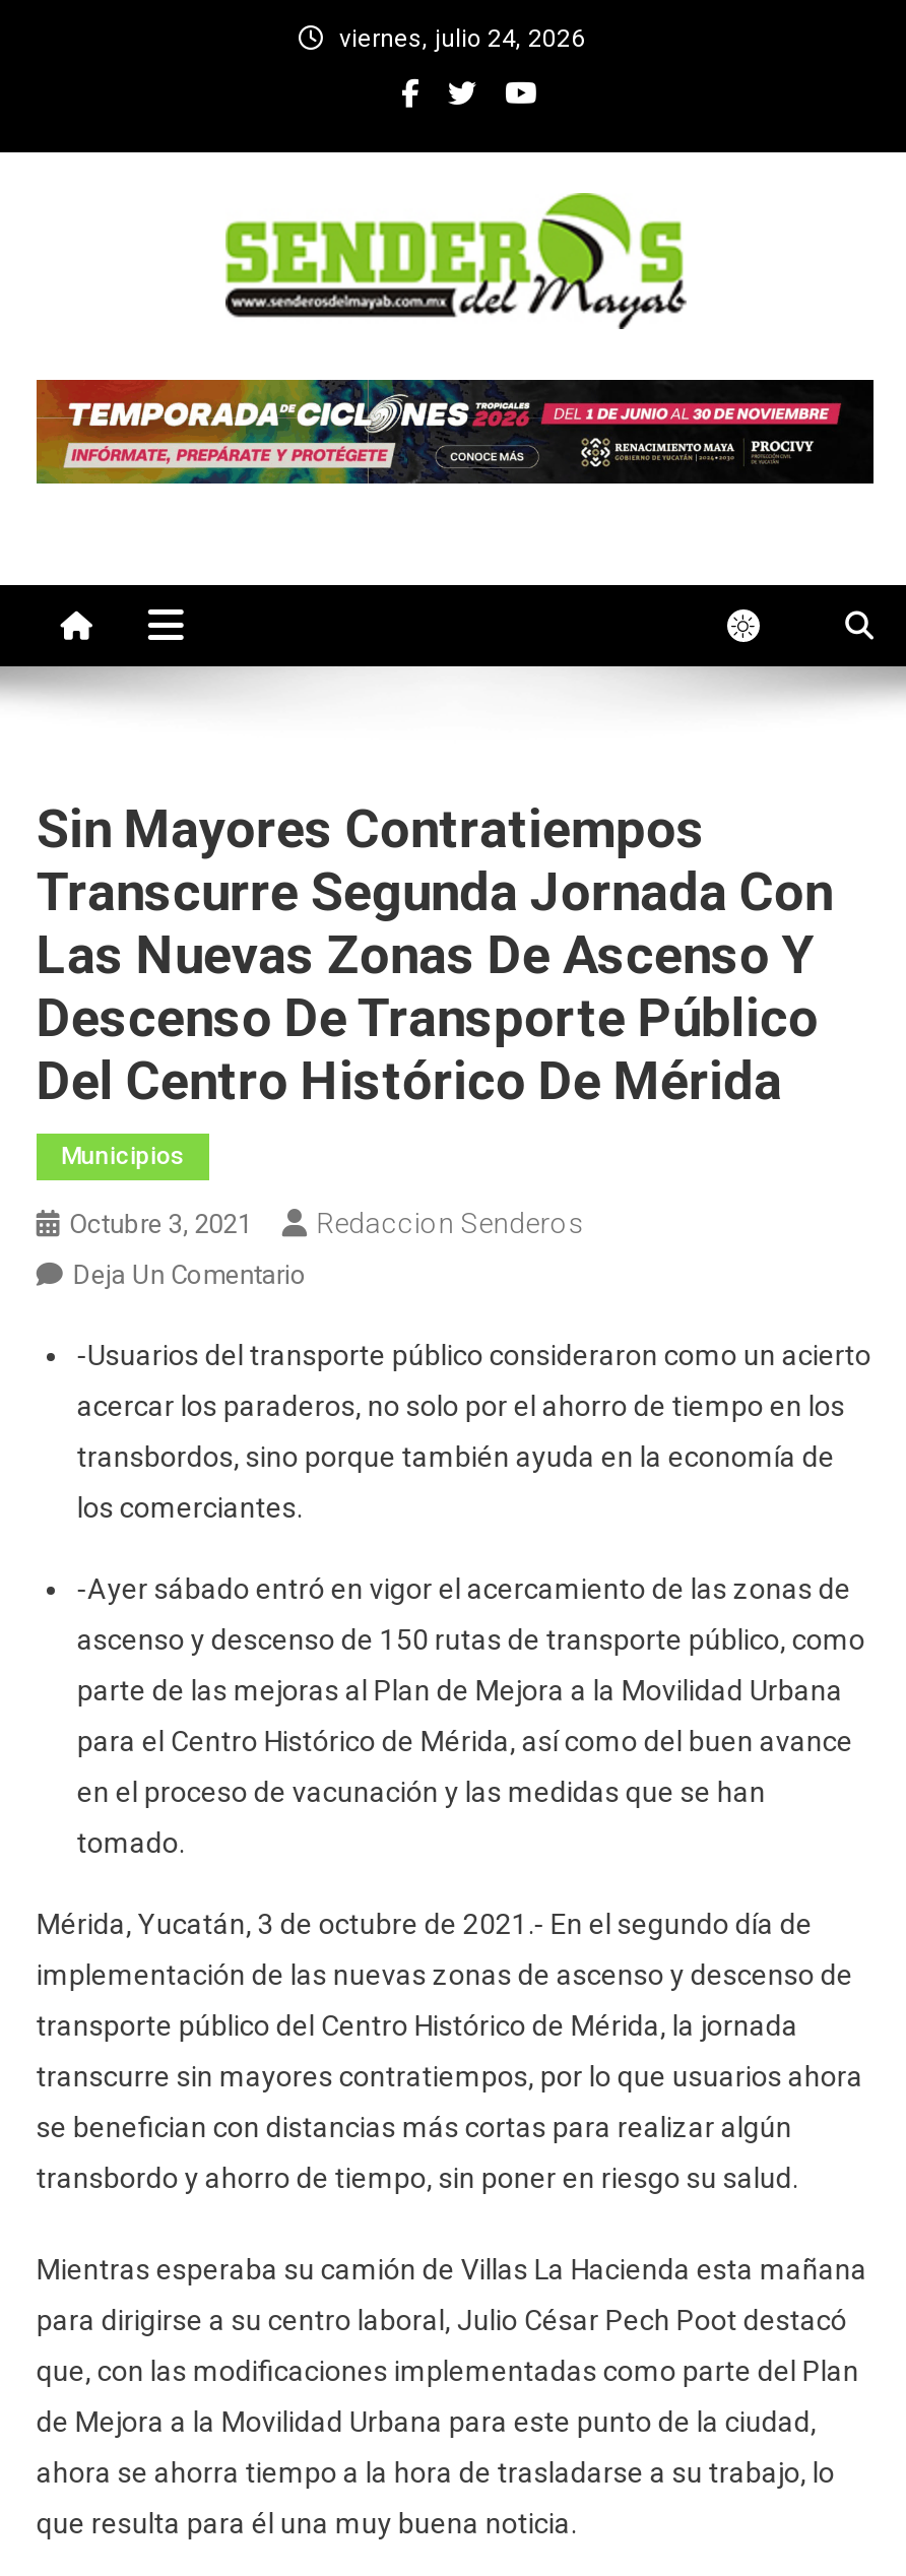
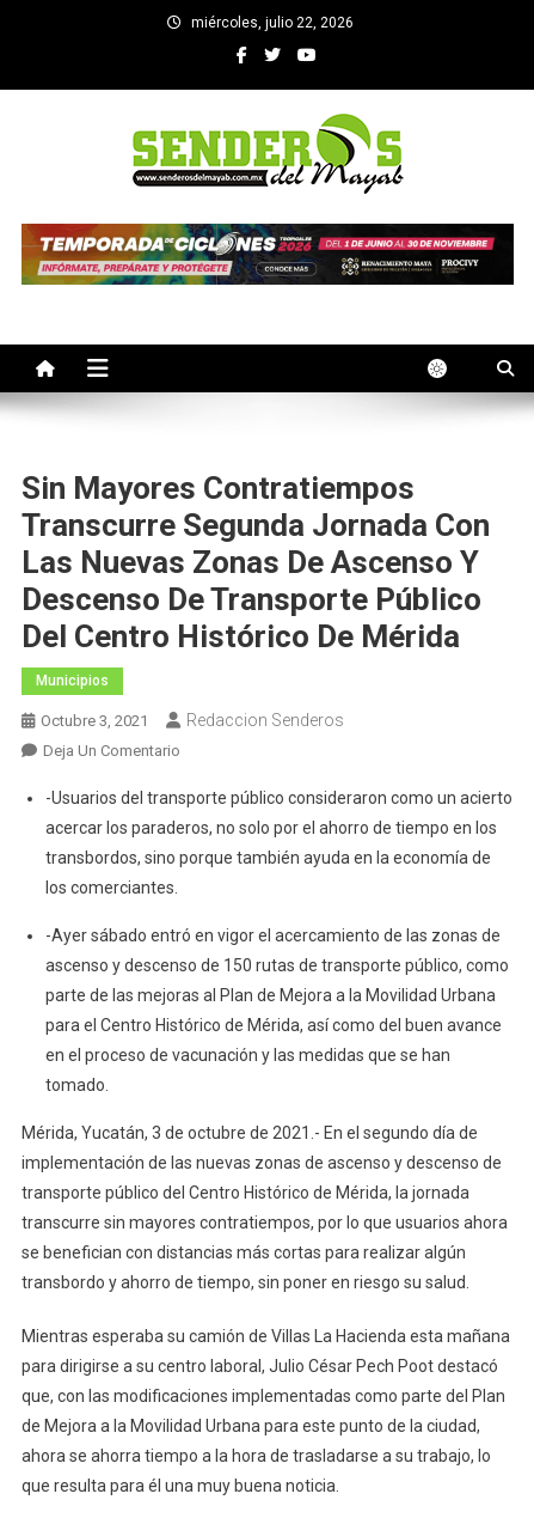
[339,24,585,53] viernes, julio 24, 2026 -> [191,14,353,31] miércoles, julio 22, 2026

